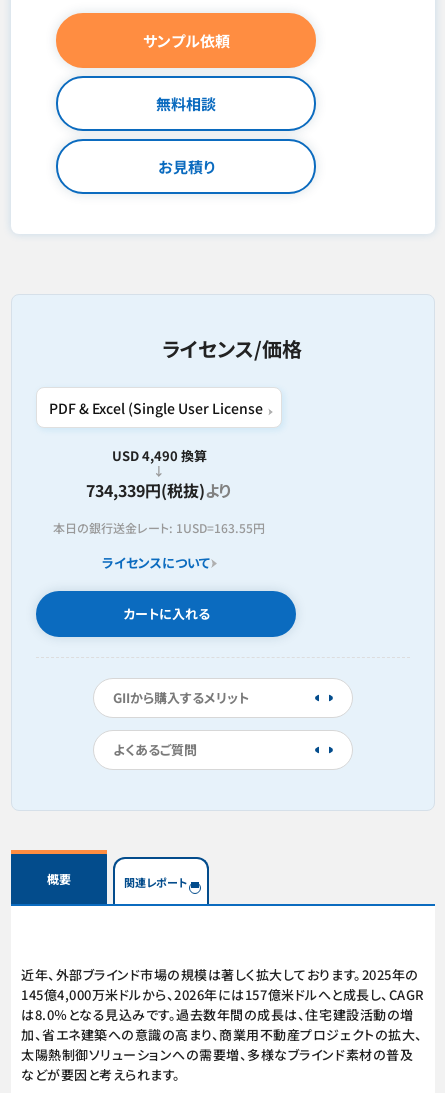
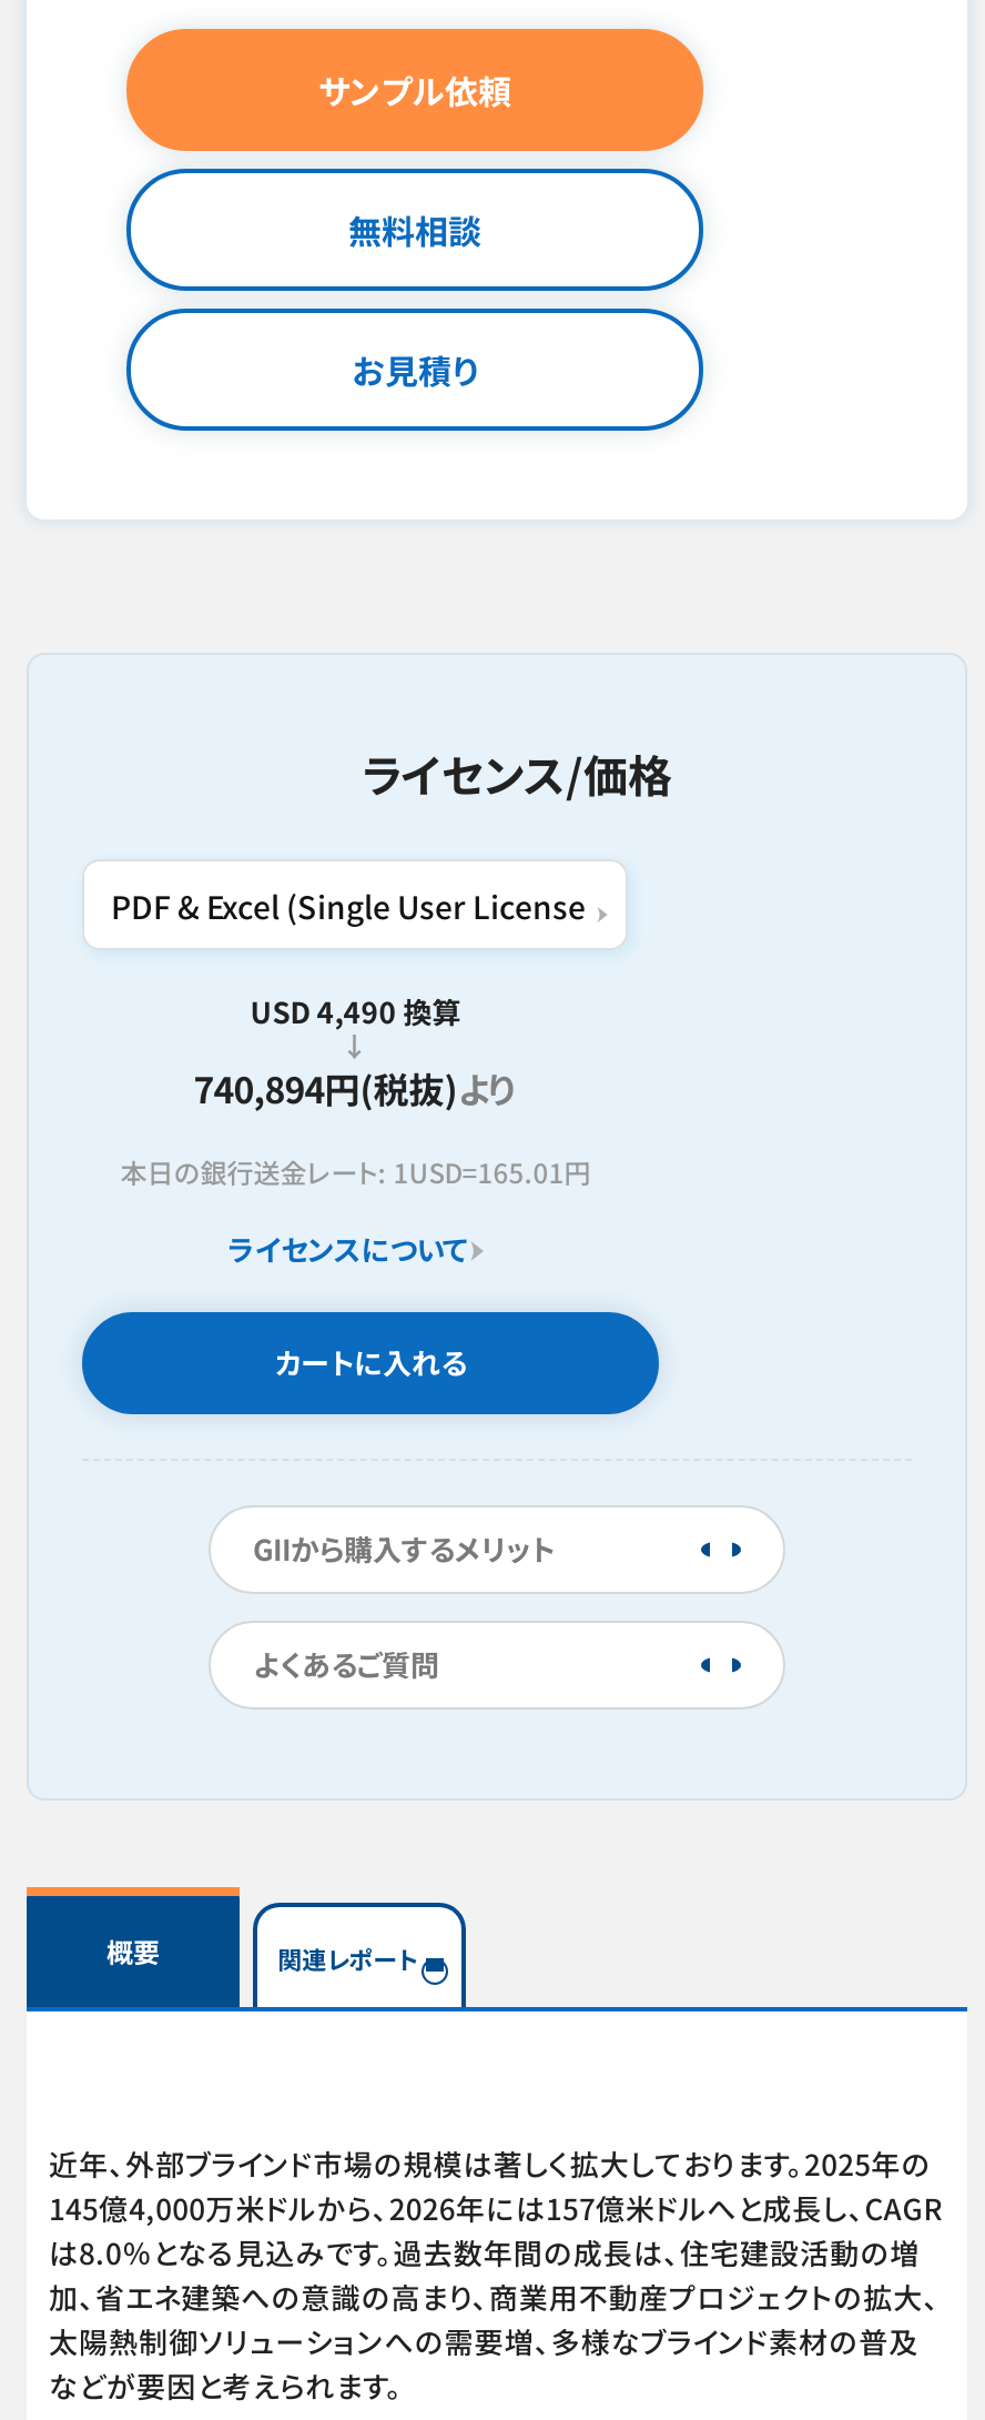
[86,478,232,502] 734,339円(税抜)より -> [193,1061,517,1115] 740,894円(税抜)より
[53,519,265,536] 本日の銀行送金レート: 1USD=163.55円 -> [120,1152,591,1190] 本日の銀行送金レート: 1USD=165.01円

